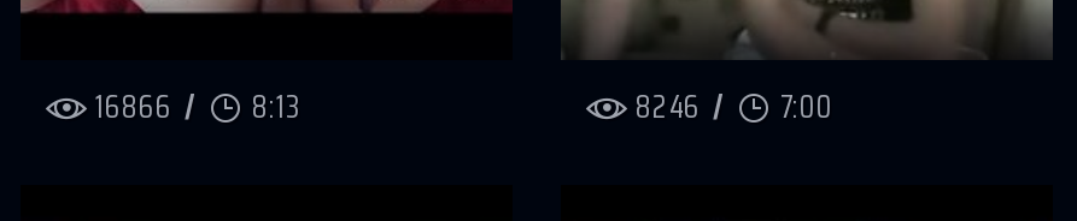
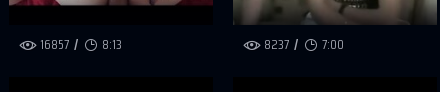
[95,82,300,132] 16866 8:13 -> [40,34,122,55] 16857 8:13
[636,82,833,132] 8246 7:00 -> [264,34,344,55] 8237 7:00

